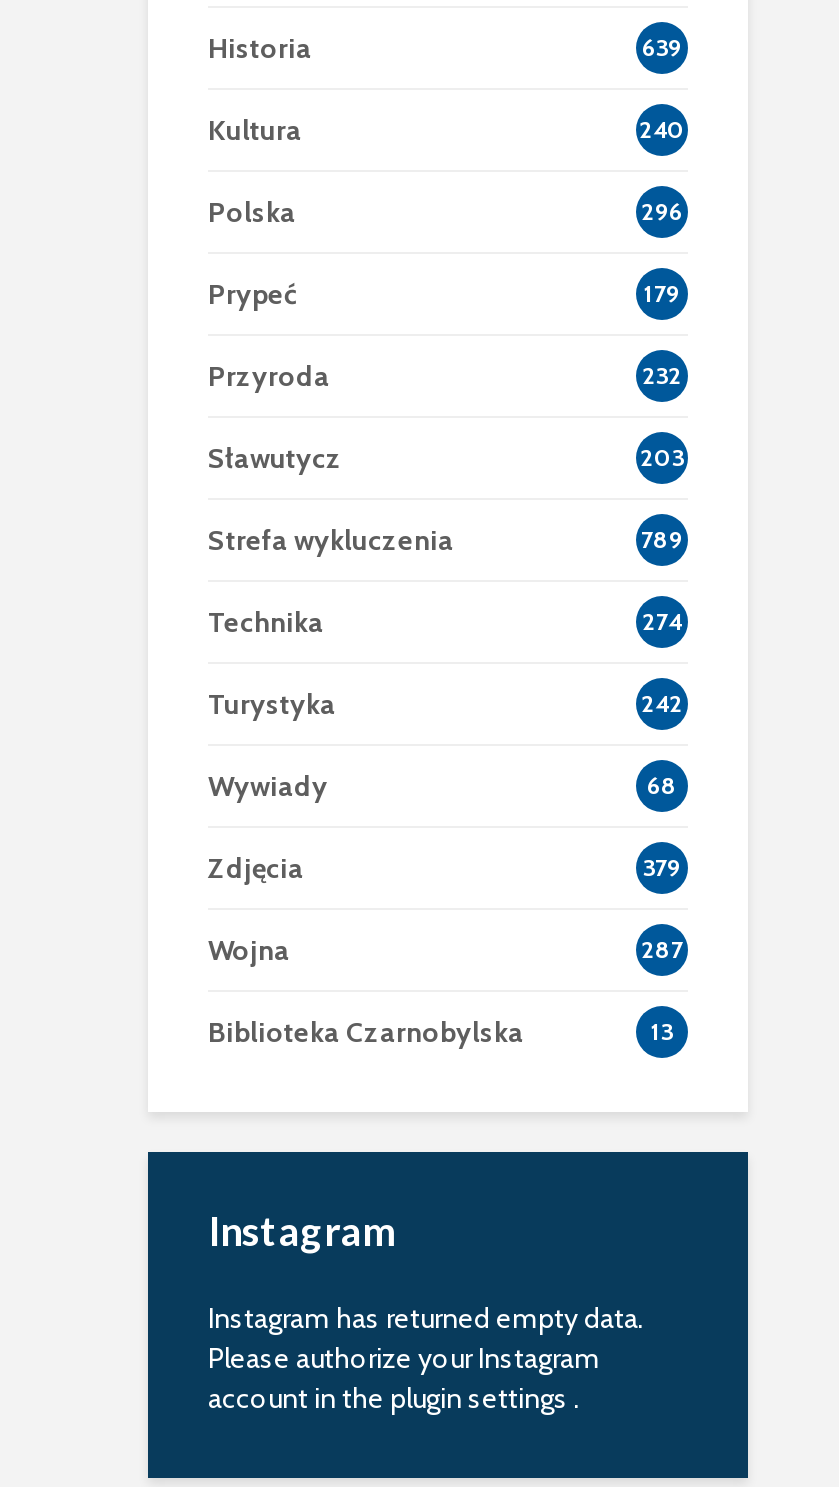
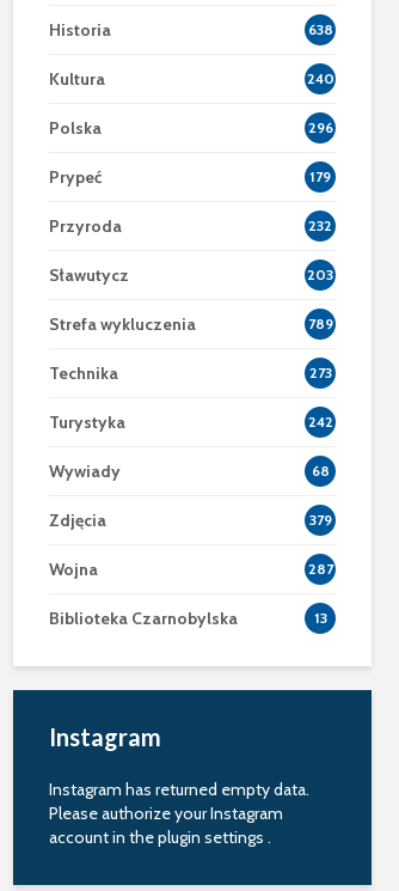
[642,32,682,62] 639 -> [308,21,333,39] 638
[642,606,682,636] 274 -> [309,364,332,382] 273

